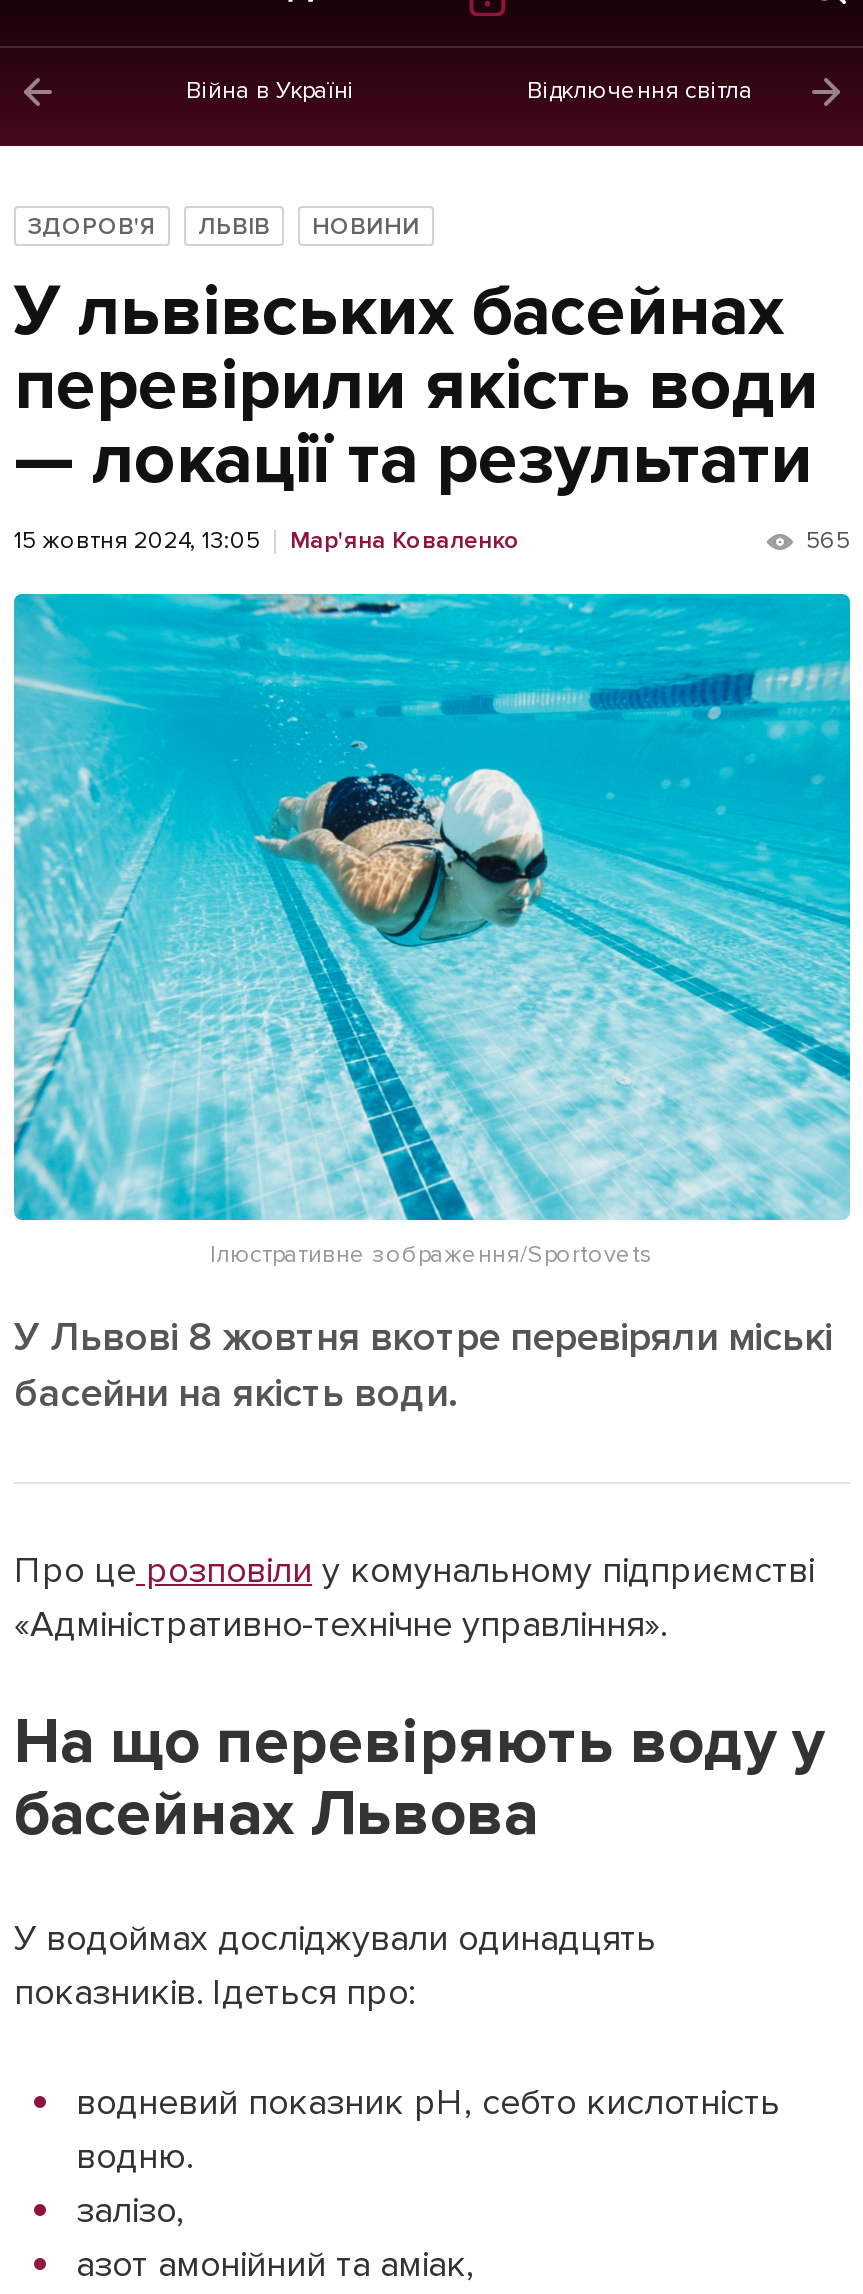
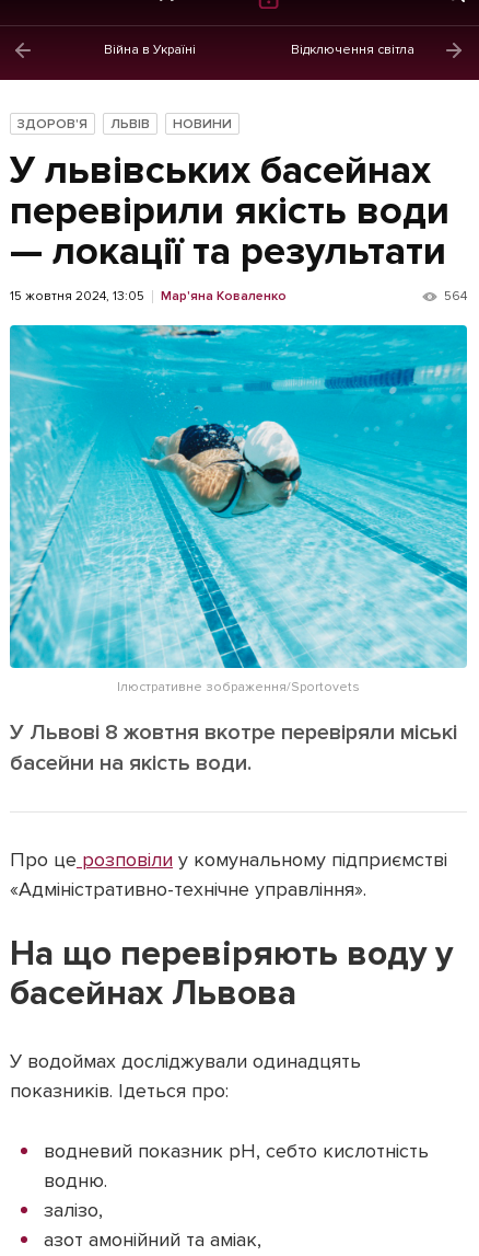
[806,526,850,556] 565 -> [444,288,467,305] 564

